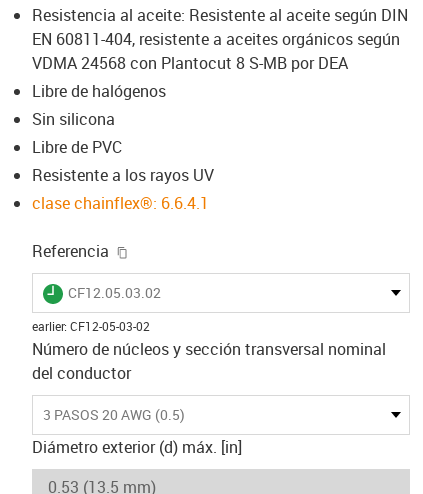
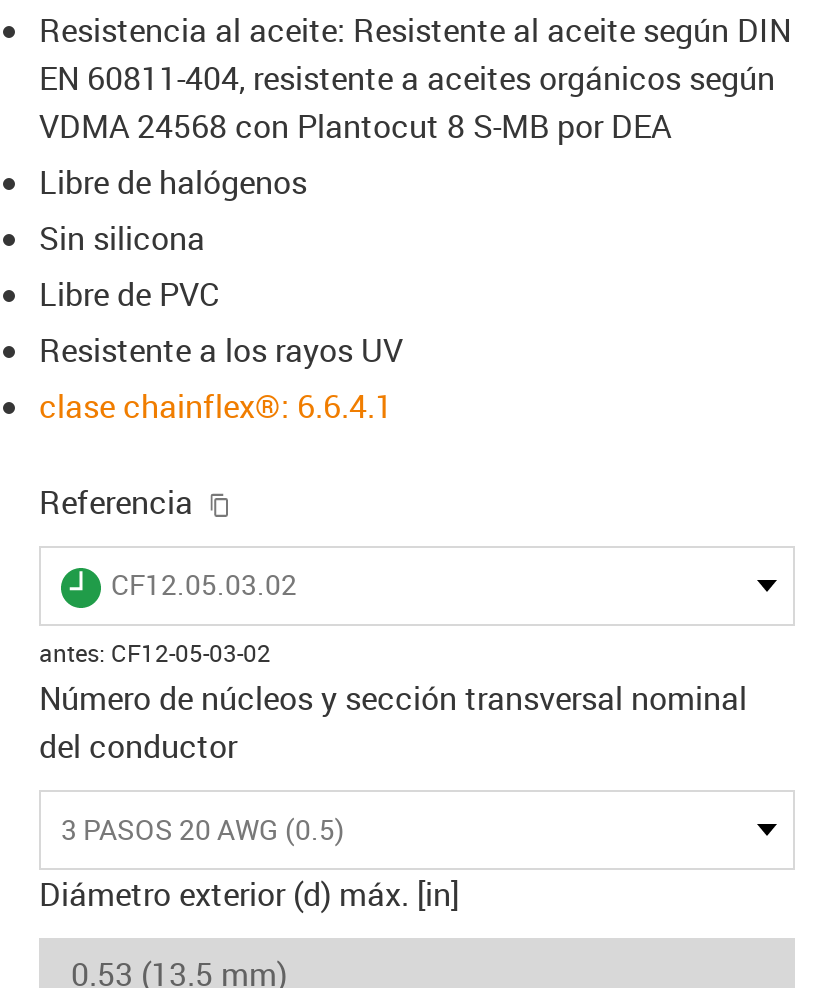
[32,317,150,333] earlier: CF12-05-03-02 -> [39,635,271,667] antes: CF12-05-03-02

